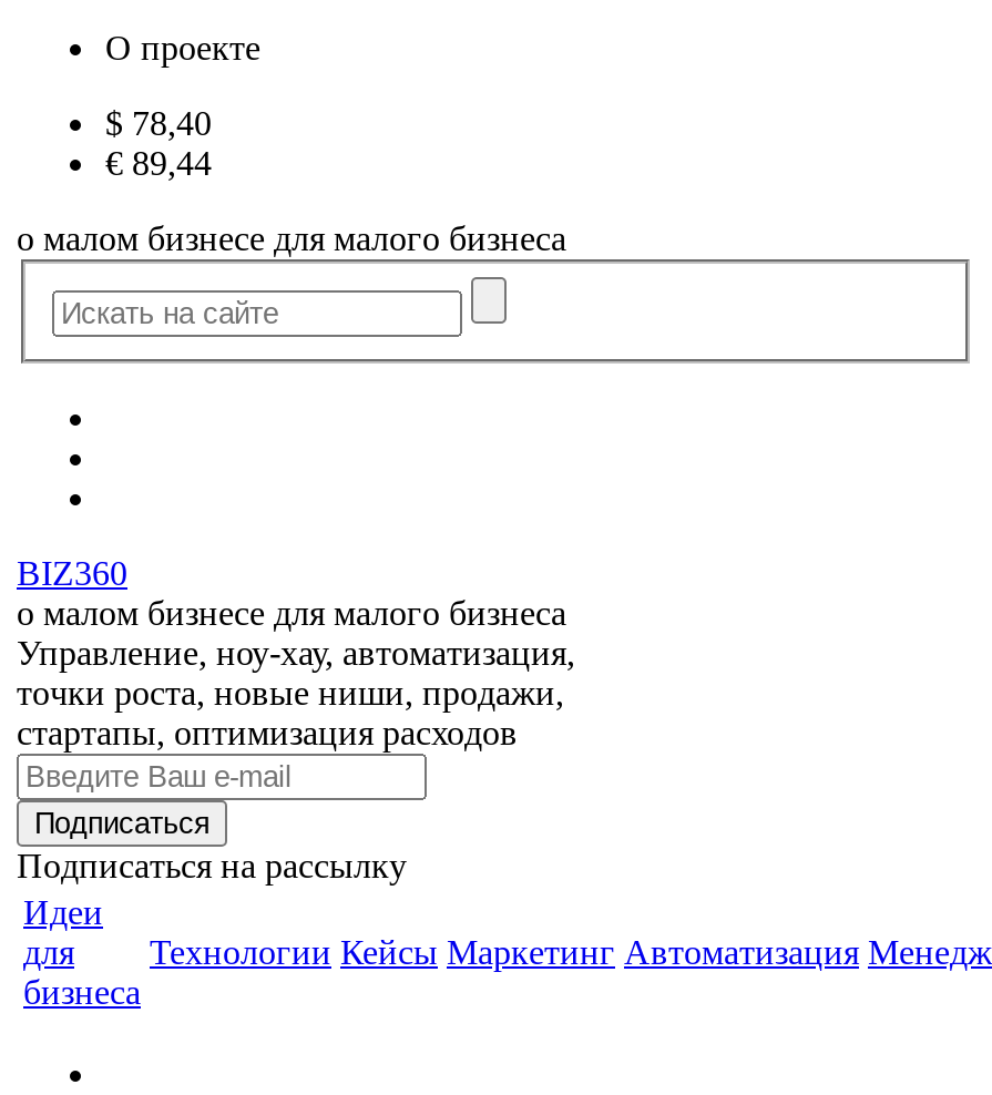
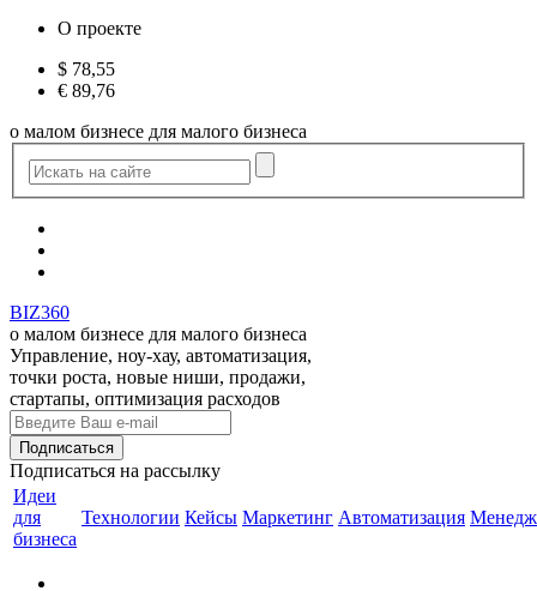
[105,104,212,142] $78,40 -> [58,59,115,79] $78,55
[105,144,212,182] €89,44 -> [58,80,115,101] €89,76

